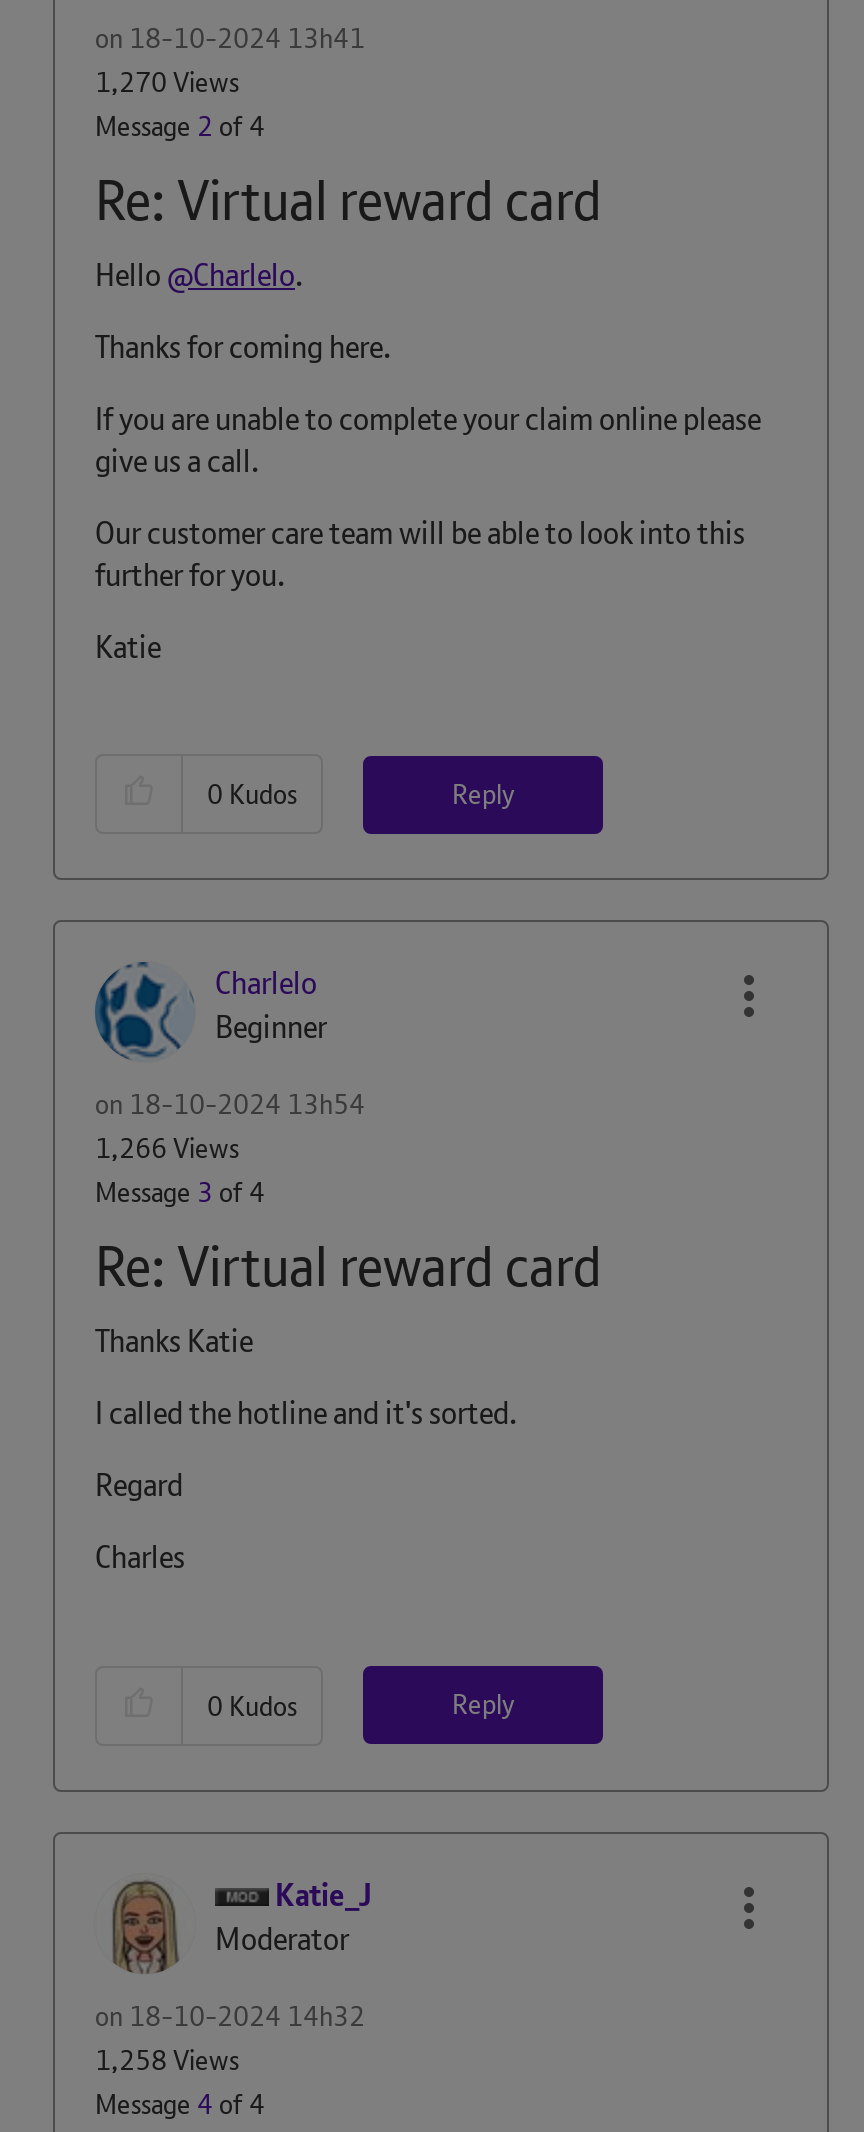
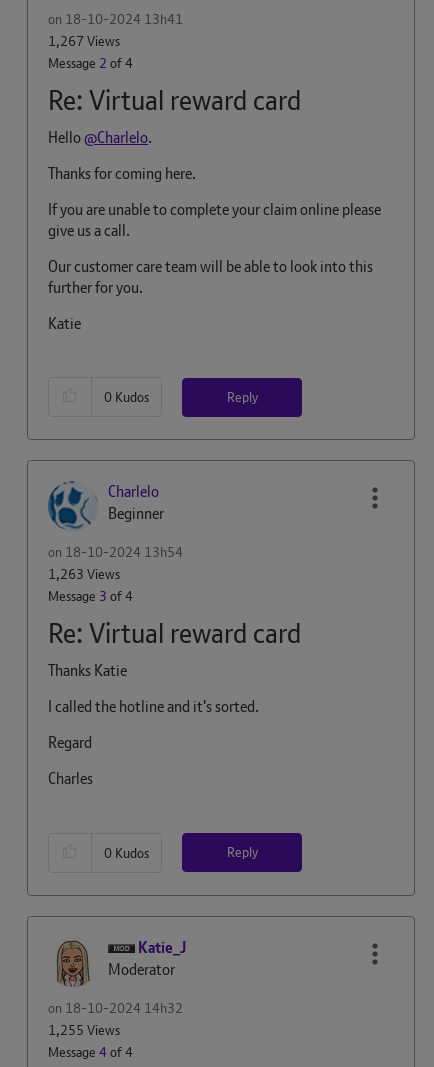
[95,63,239,99] 1,270 Views -> [48,31,120,49] 1,267 Views
[95,1130,239,1166] 1,266 Views -> [48,565,120,583] 1,263 Views
[95,2041,239,2077] 1,258 Views -> [48,1020,120,1038] 1,255 Views

